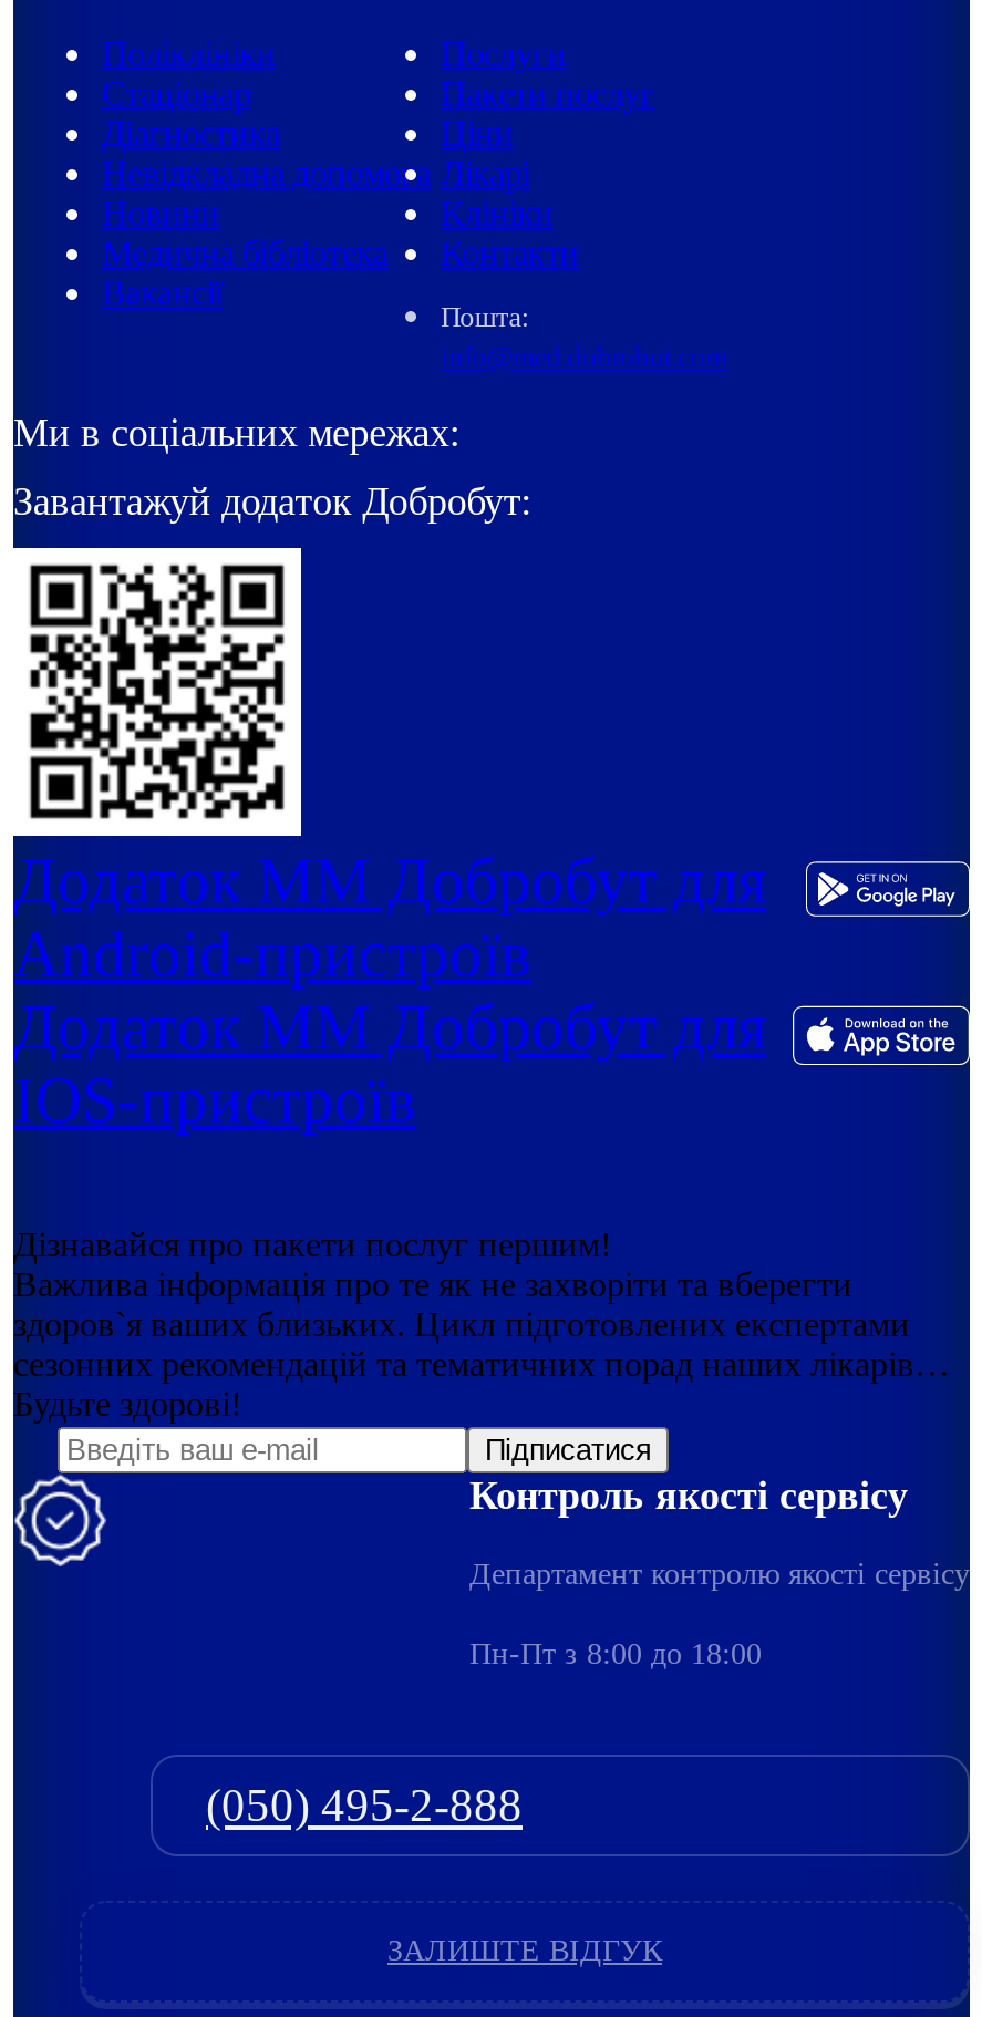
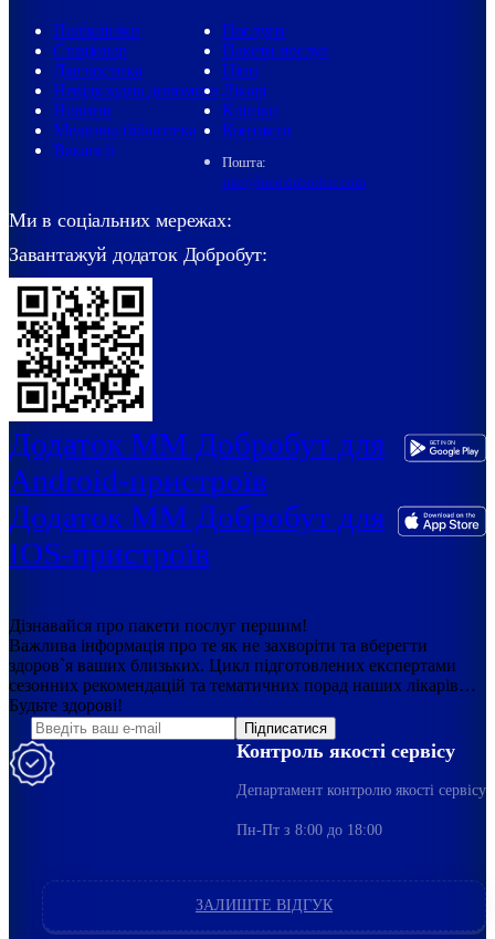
[206,1778,523,1831] (050) 495-2-888 -> none

